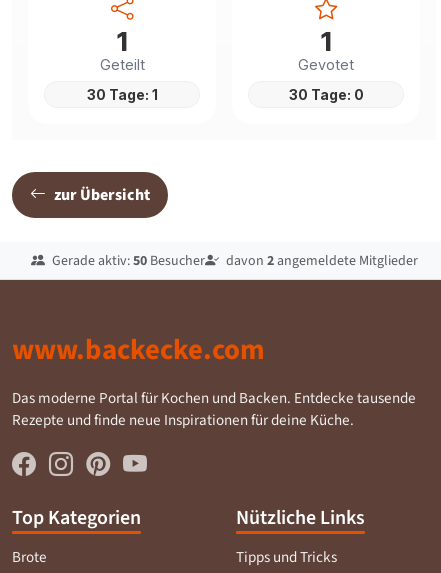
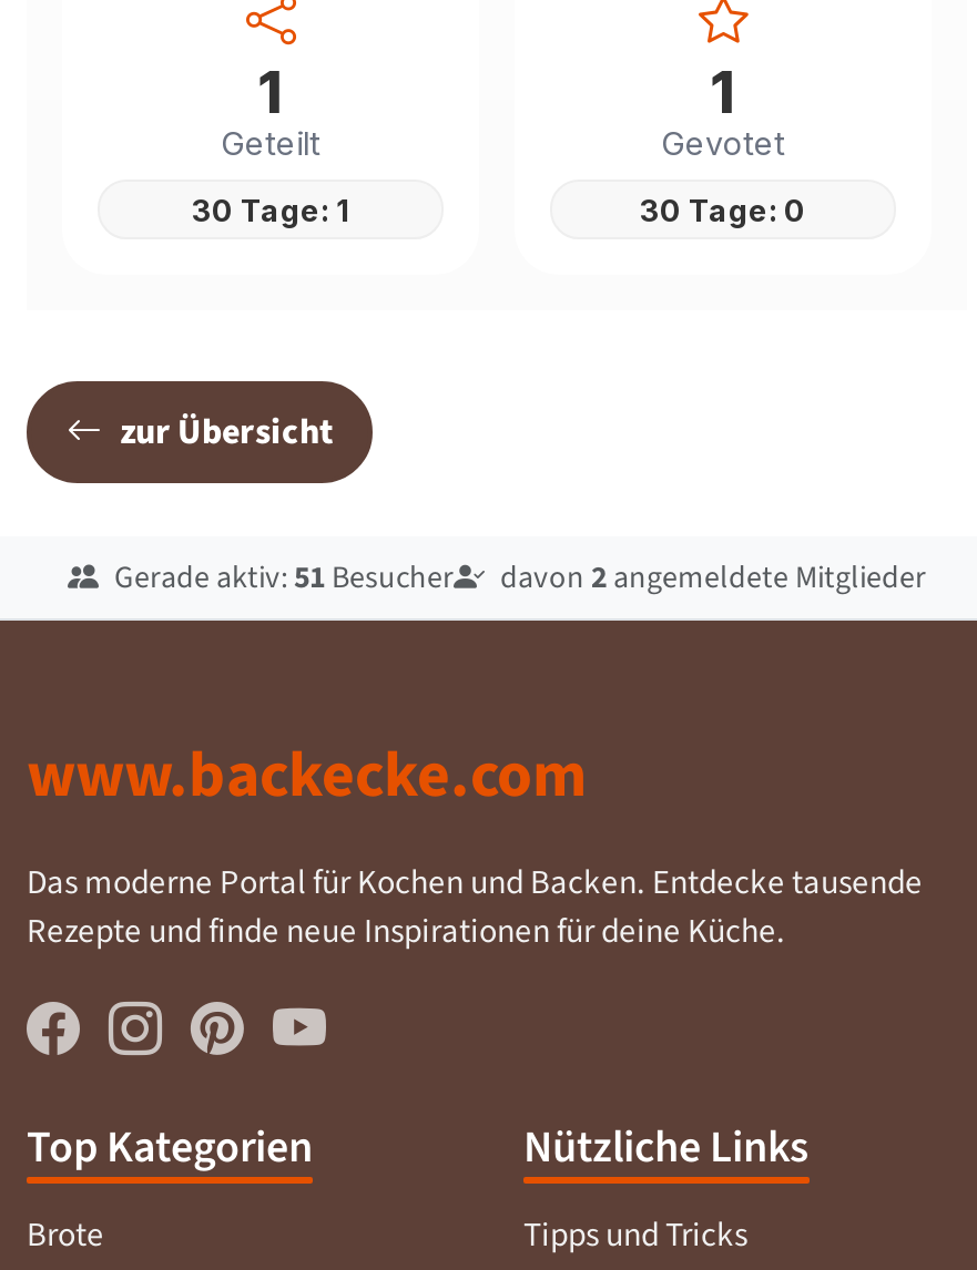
[48,251,204,270] Gerade aktiv: 50 Besucher -> [108,556,454,598] Gerade aktiv: 51 Besucher

